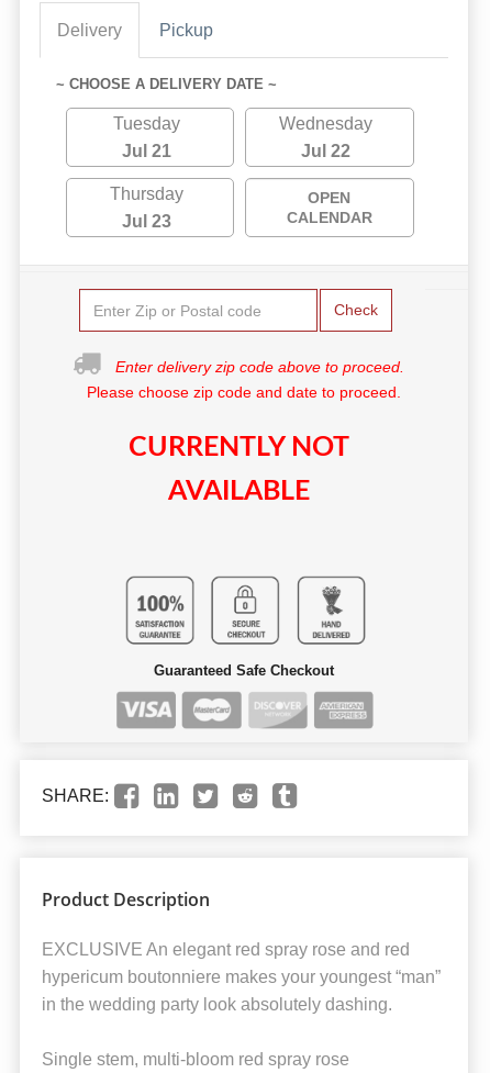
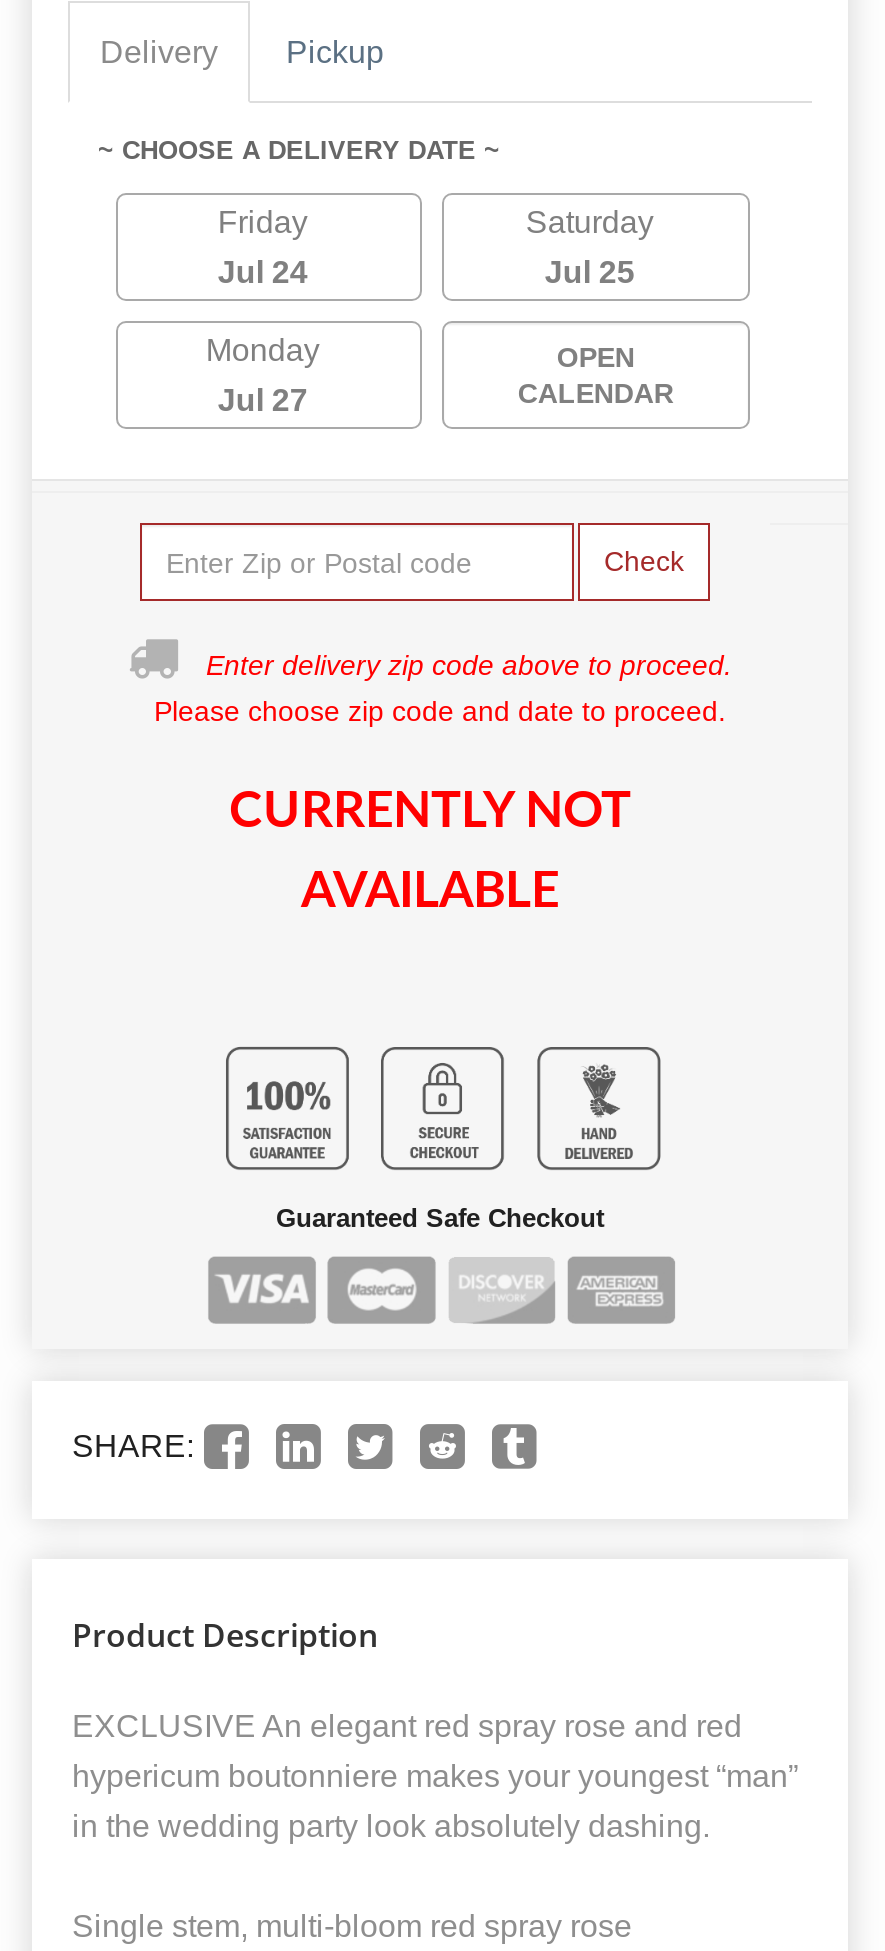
[113,114,180,133] Tuesday -> [218,205,308,239] Friday
[279,114,373,133] Wednesday -> [526,205,654,239] Saturday
[122,142,171,160] Jul 21 -> [218,255,308,289] Jul 24
[301,142,351,160] Jul 22 -> [545,255,635,289] Jul 25
[110,185,183,203] Thursday -> [206,333,320,367] Monday
[122,212,171,231] Jul 23 -> [218,383,308,417] Jul 27

